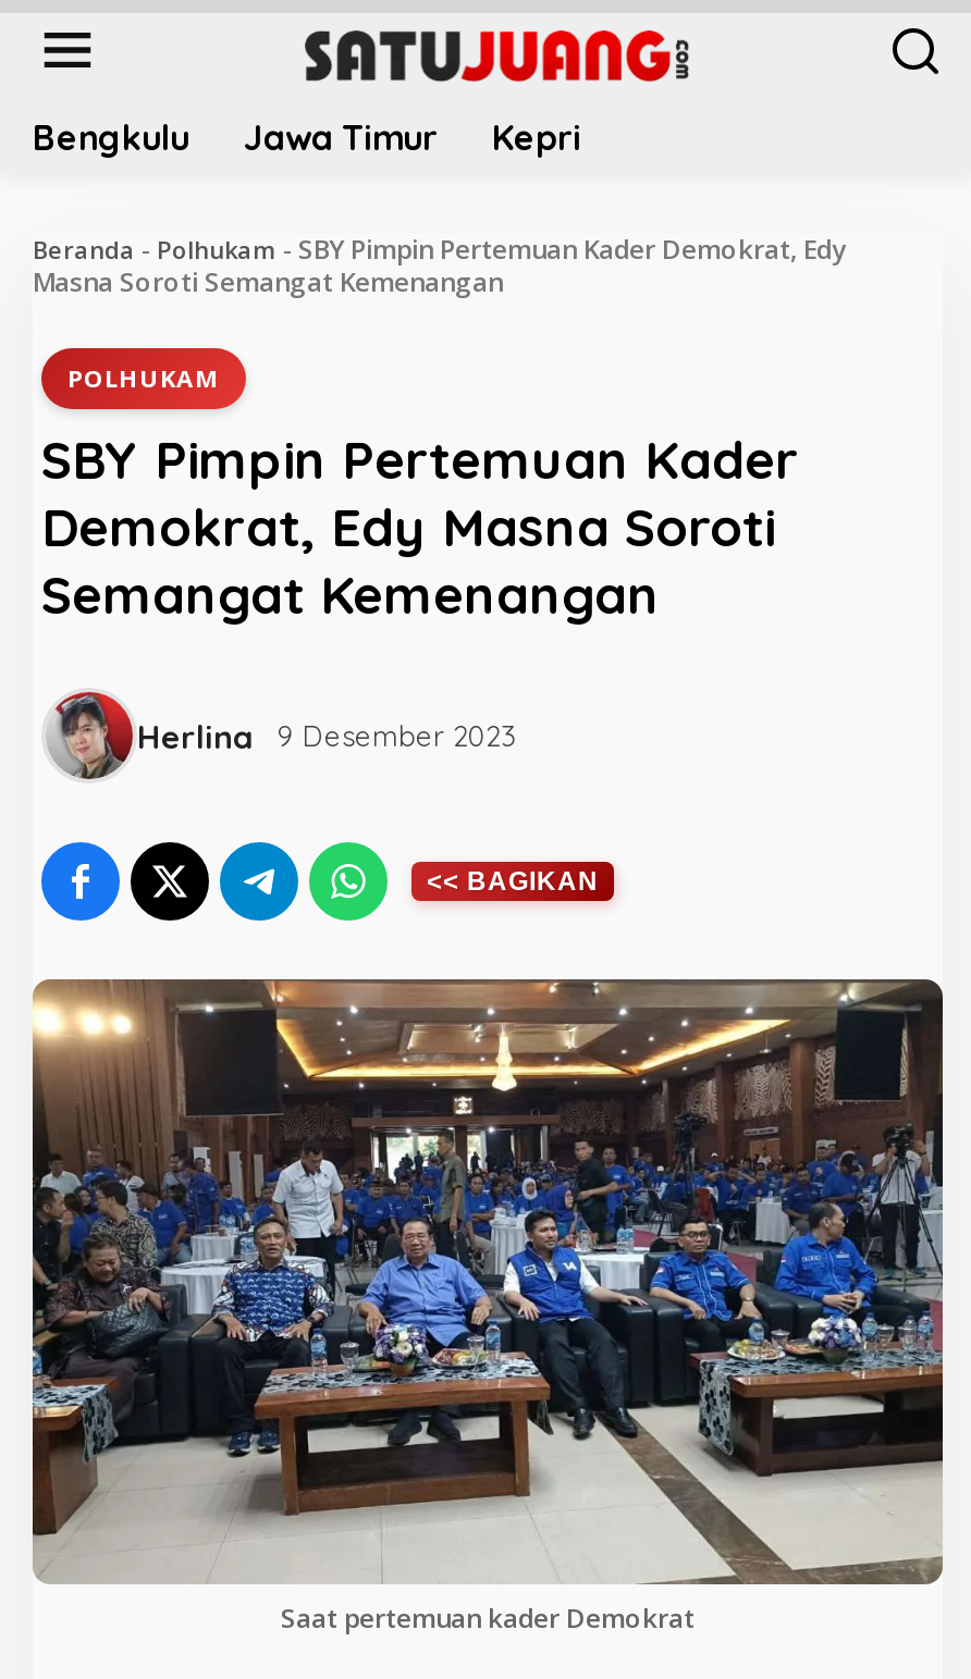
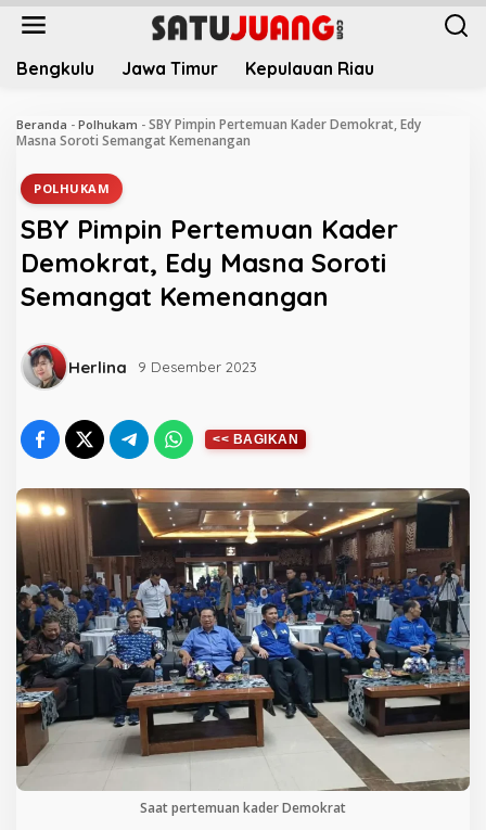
[492,115,581,159] Kepri -> [245,58,374,79] Kepulauan Riau

